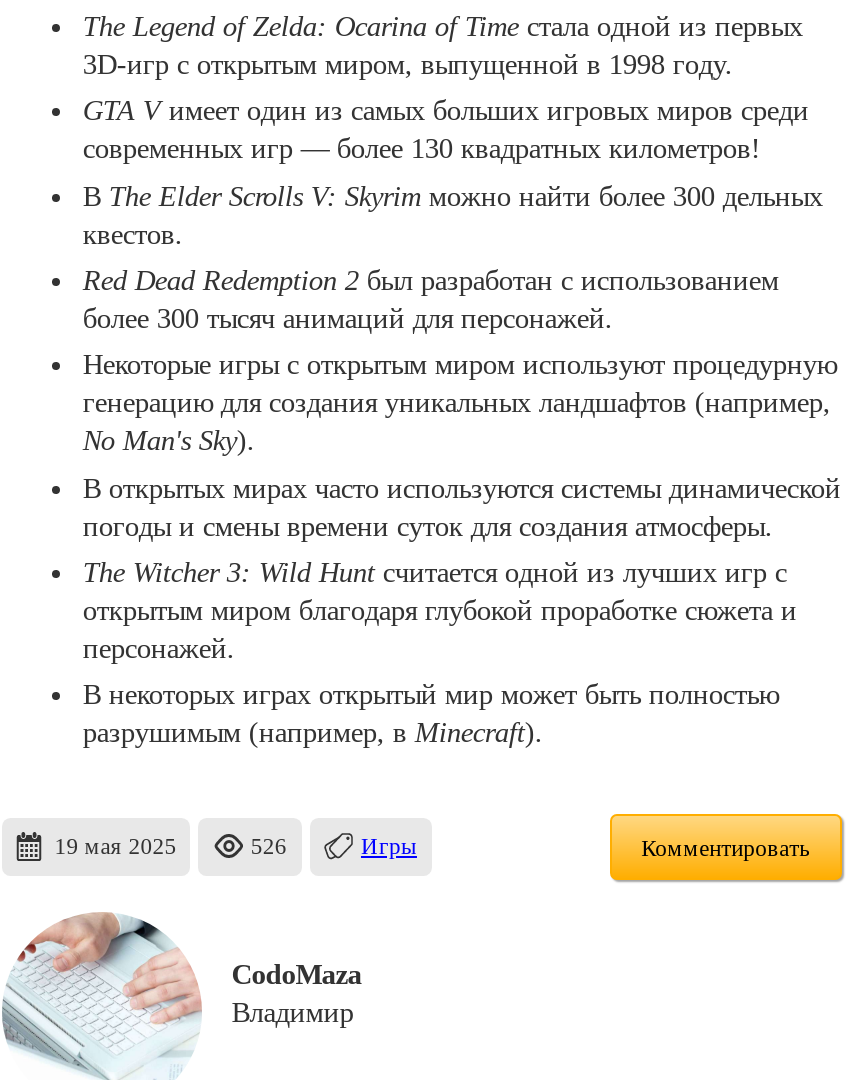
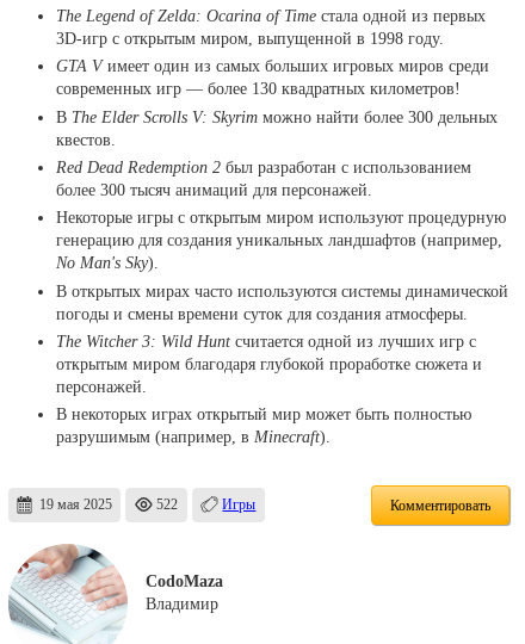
[251,834,287,858] 526 -> [157,497,178,512] 522

